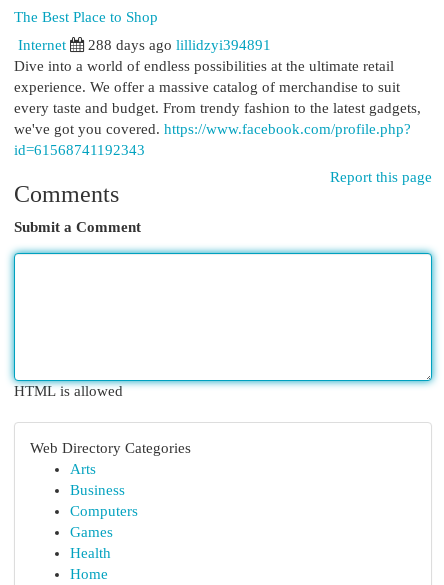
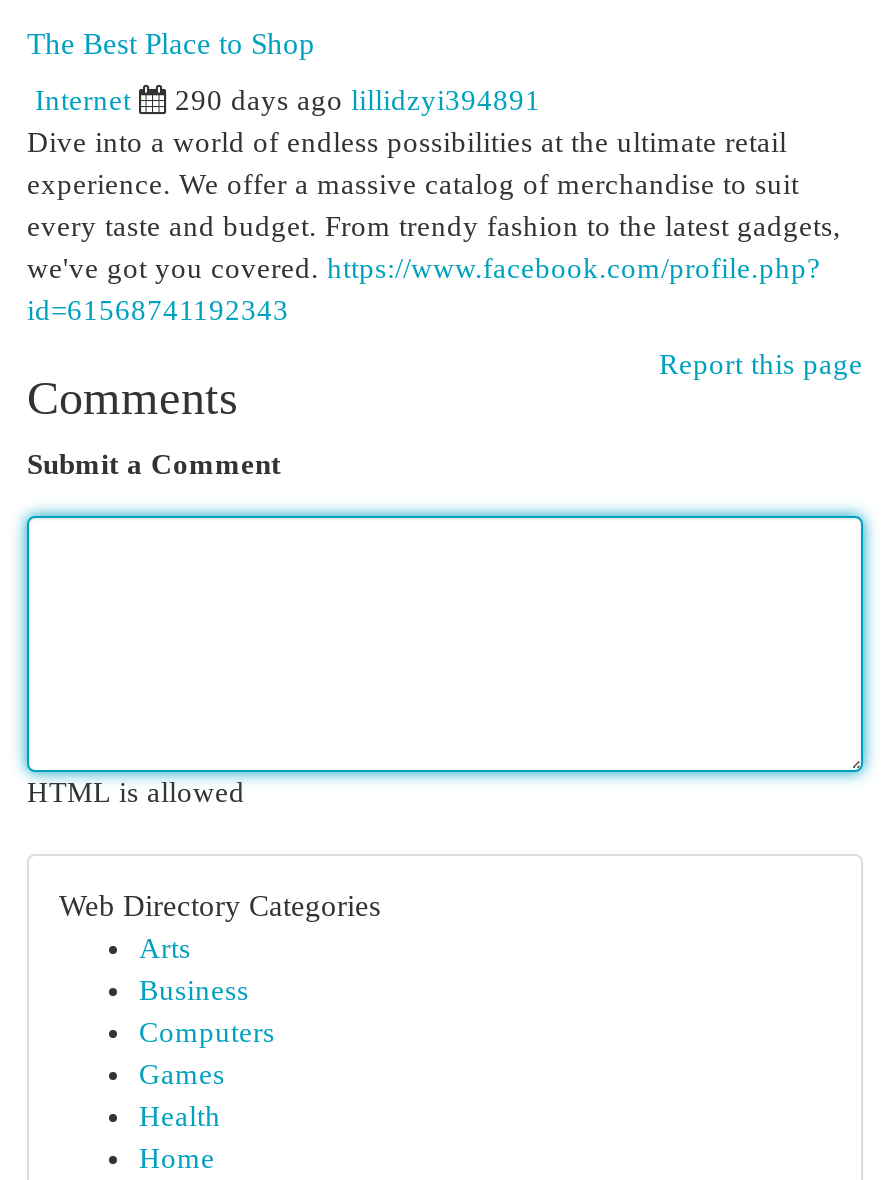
[88,37,271,53] 288 days ago lillidzyi394891 -> [175,84,541,116] 290 days ago lillidzyi394891

